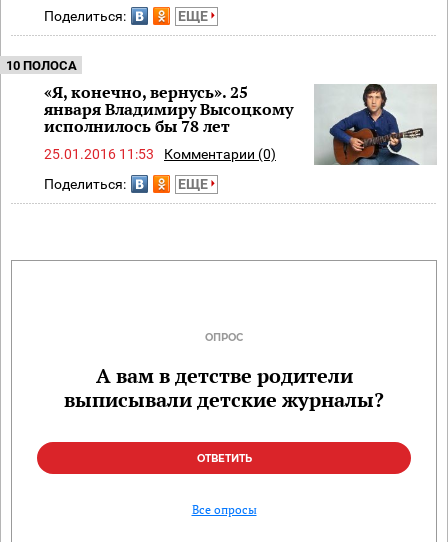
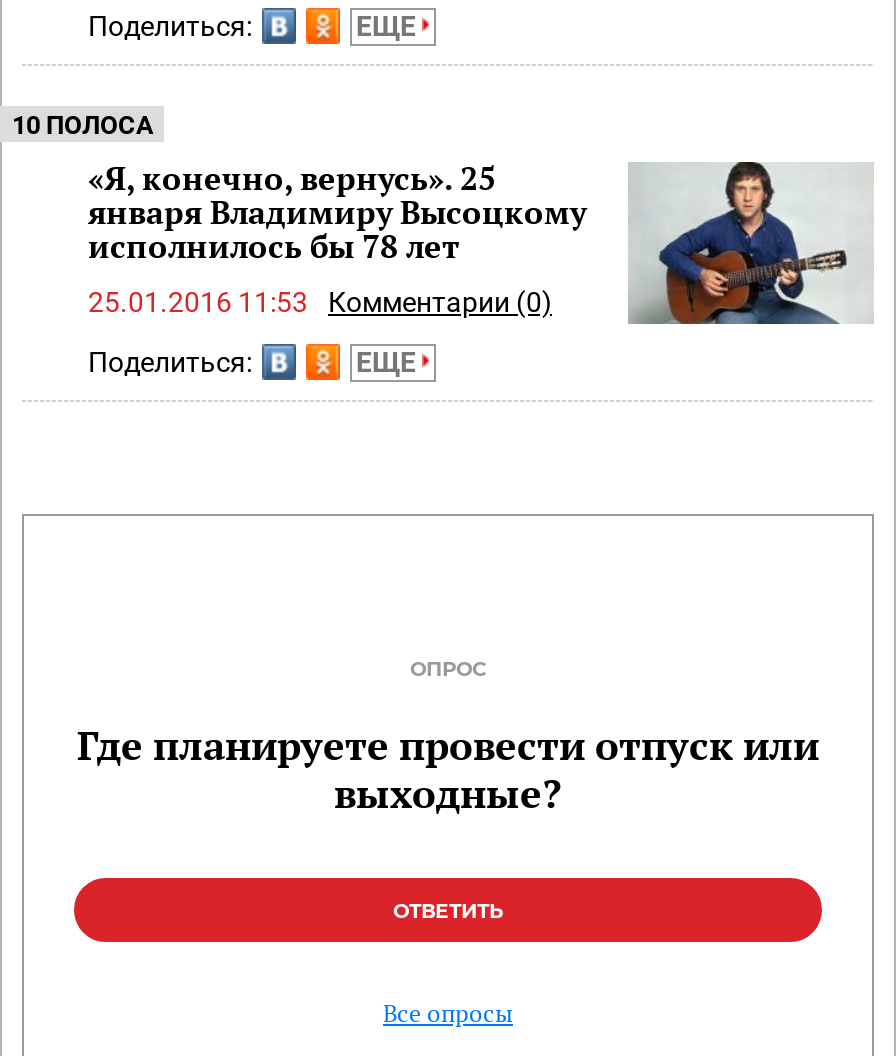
[64,362,384,413] А вам в детстве родители | выписывали детские журналы? -> [77,718,819,820] Где планируете провести отпуск или | выходные?

